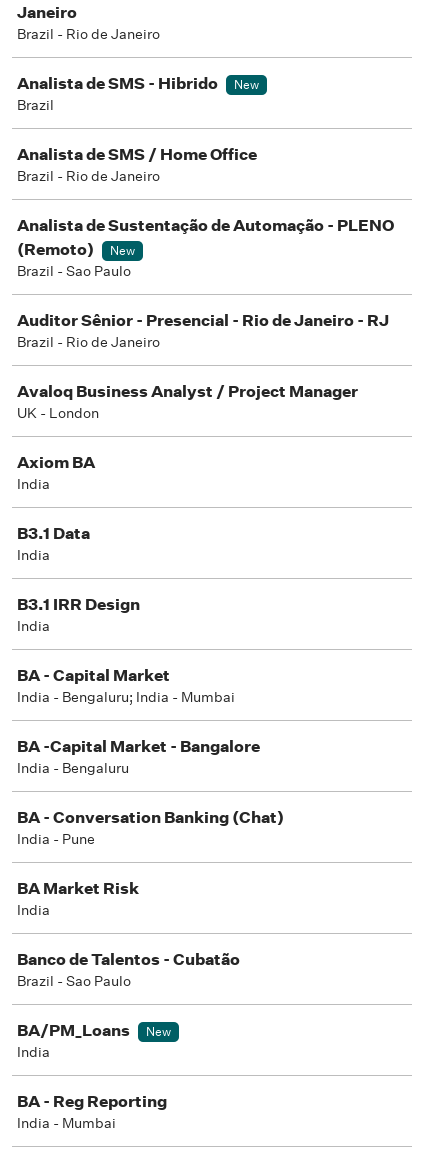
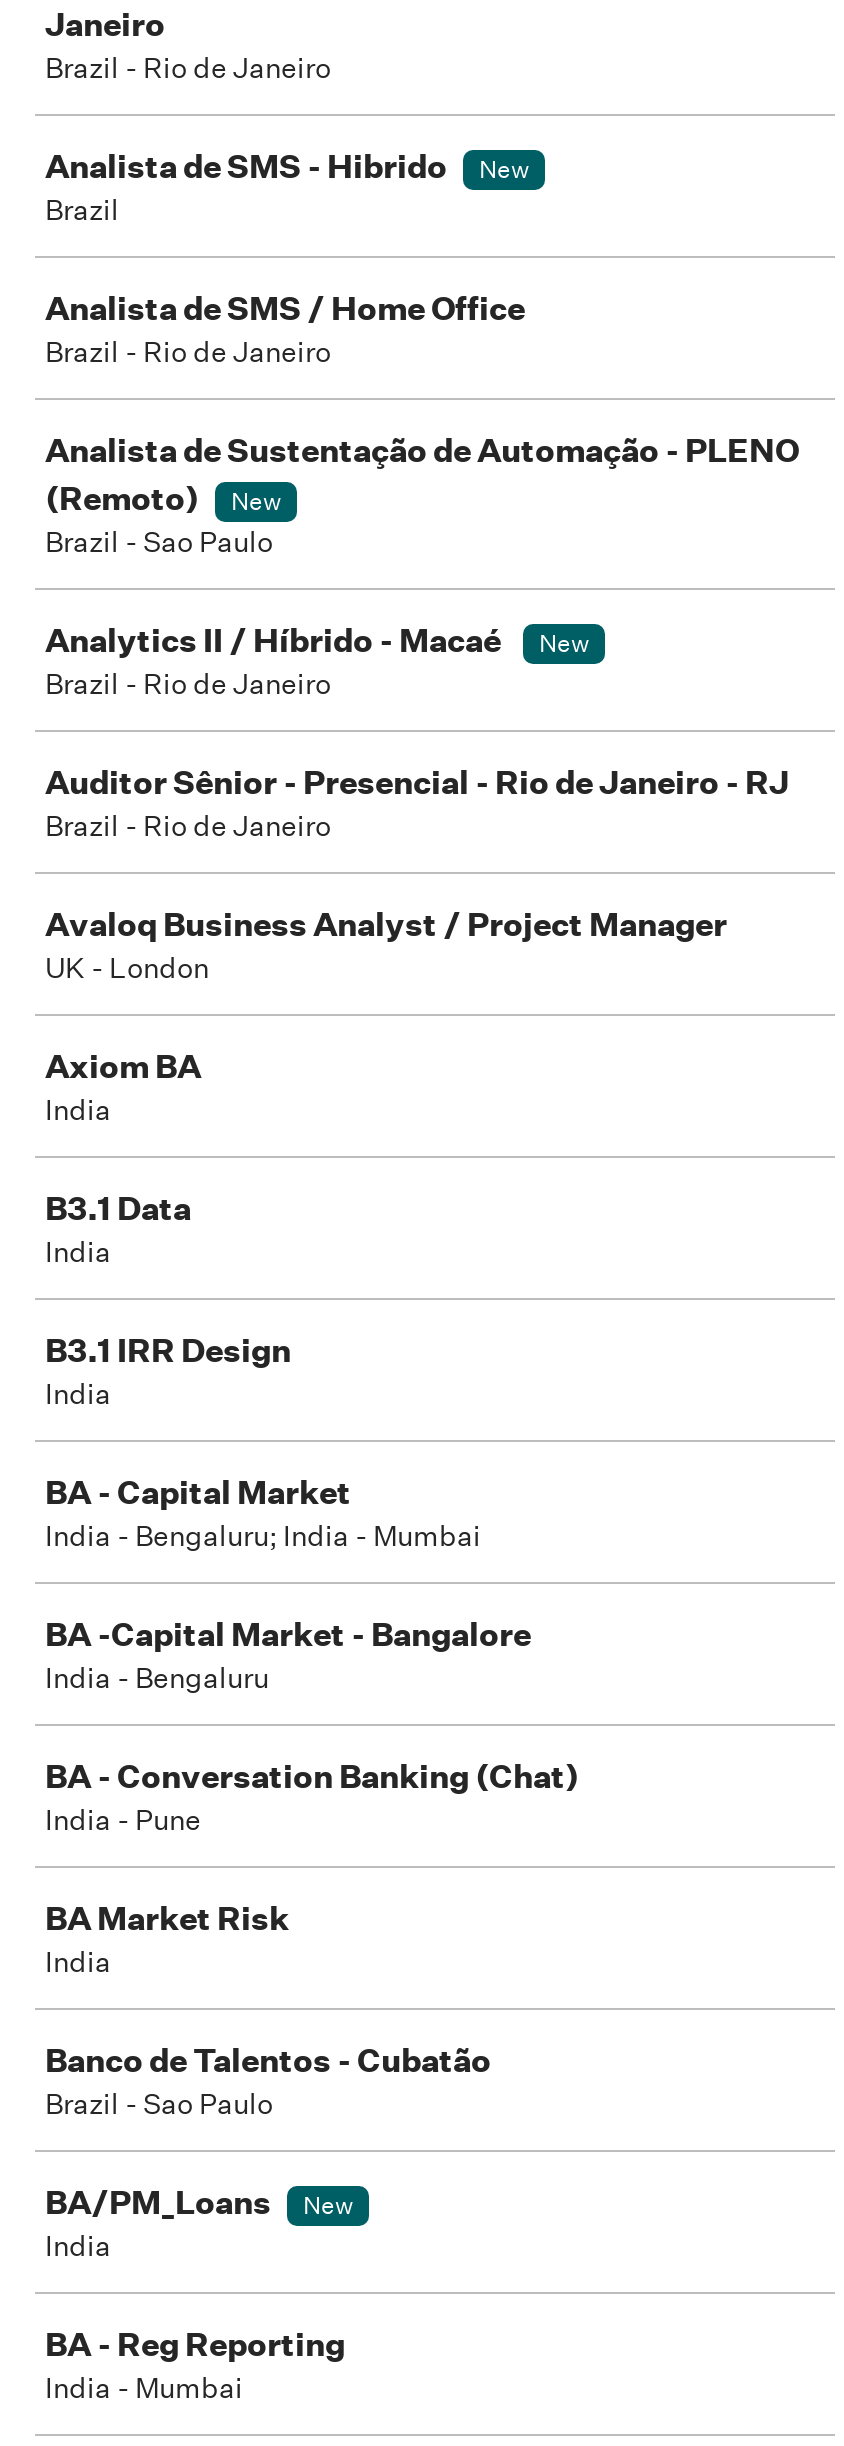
none -> [45,620,589,702] Analytics II / Híbrido - Macaé | New | Brazil - Rio de Janeiro

